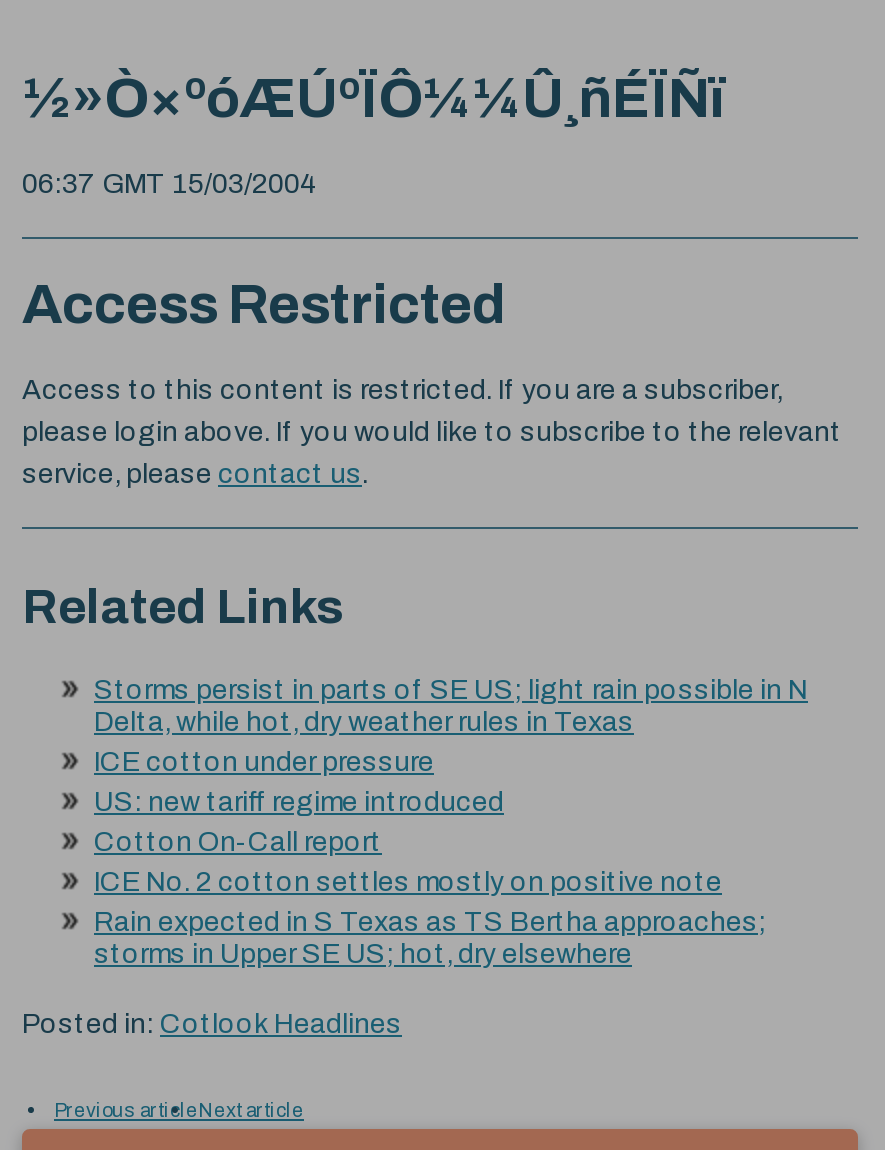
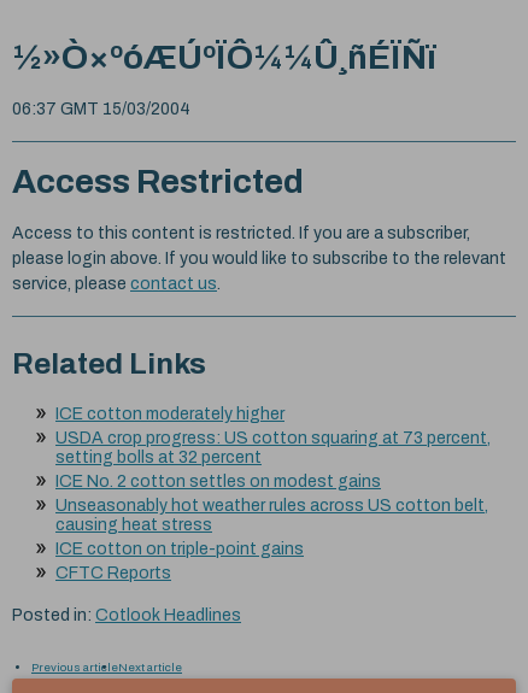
[94,674,808,968] Storms persist in parts of SE US; light rain possible in N | Delta, while hot, dry weather rules in Texas | ICE cotton under pressure | US: new tariff regime introduced | Cotton On-Call report | ICE No. 2 cotton settles mostly on positive note | Rain expected in S Texas as TS Bertha approaches; | storms in Upper SE US; hot, dry elsewhere -> [55,405,491,582] ICE cotton moderately higher | USDA crop progress: US cotton squaring at 73 percent, | setting bolls at 32 percent | ICE No. 2 cotton settles on modest gains | Unseasonably hot weather rules across US cotton belt, | causing heat stress | ICE cotton on triple-point gains | CFTC Reports

